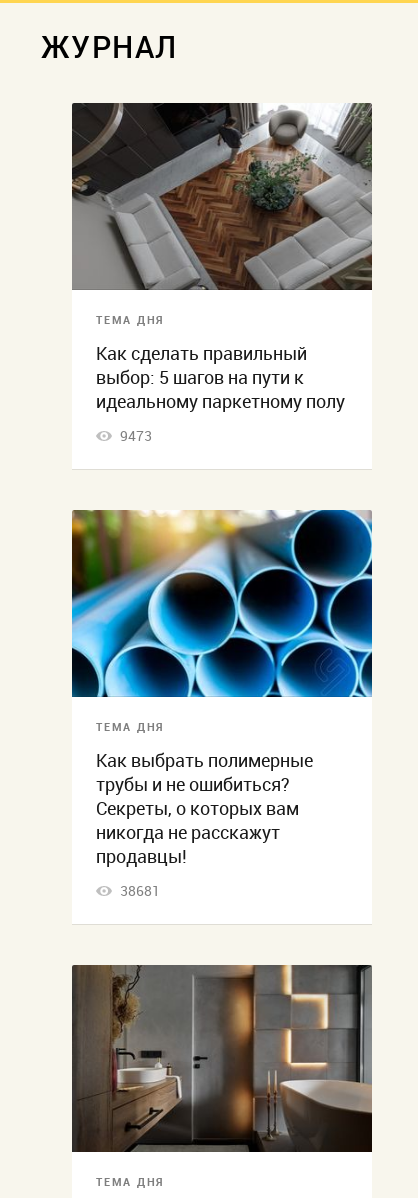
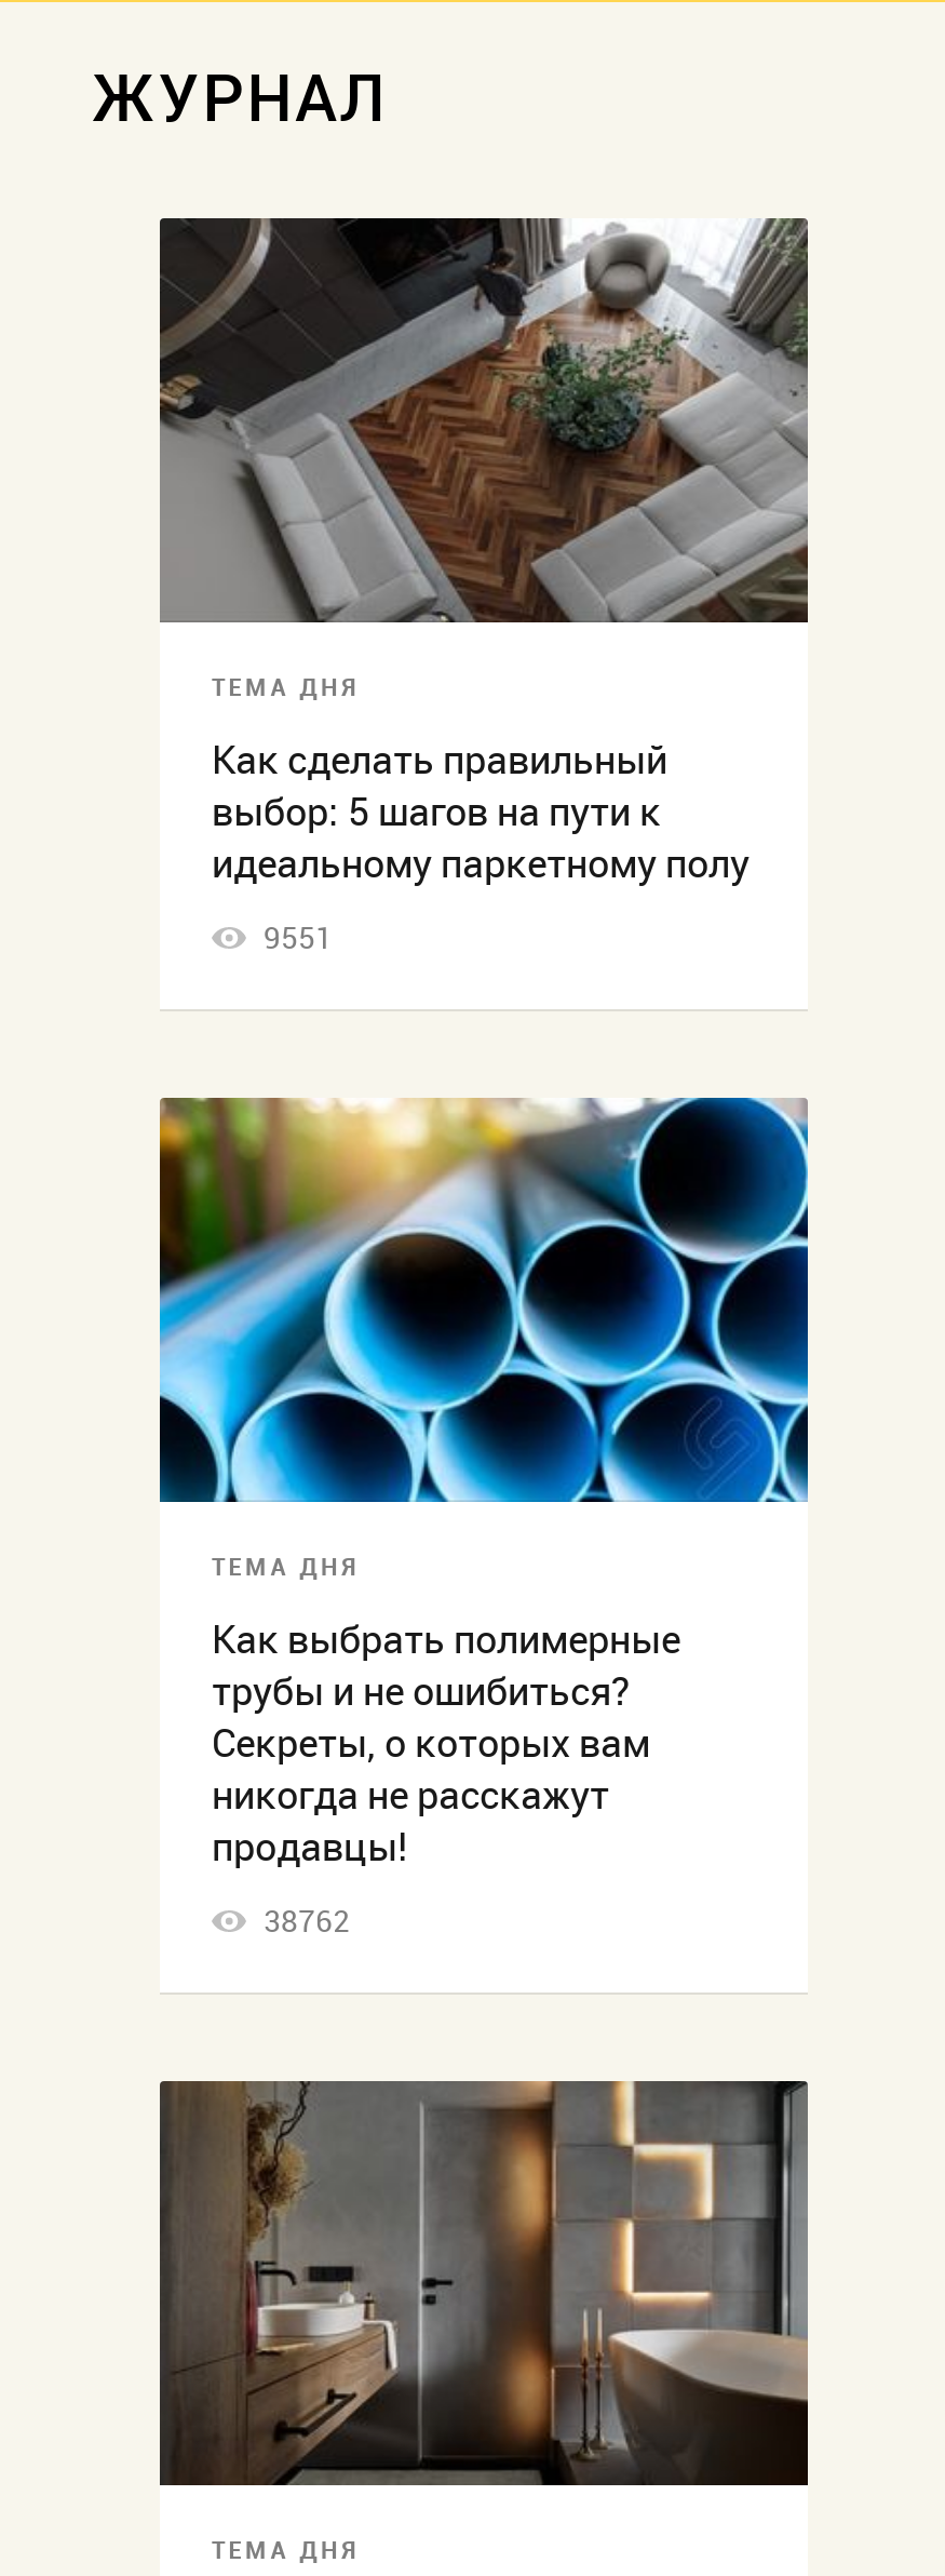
[120,428,152,444] 9473 -> [264,921,333,955] 9551
[120,883,160,899] 38681 -> [264,1904,350,1938] 38762

